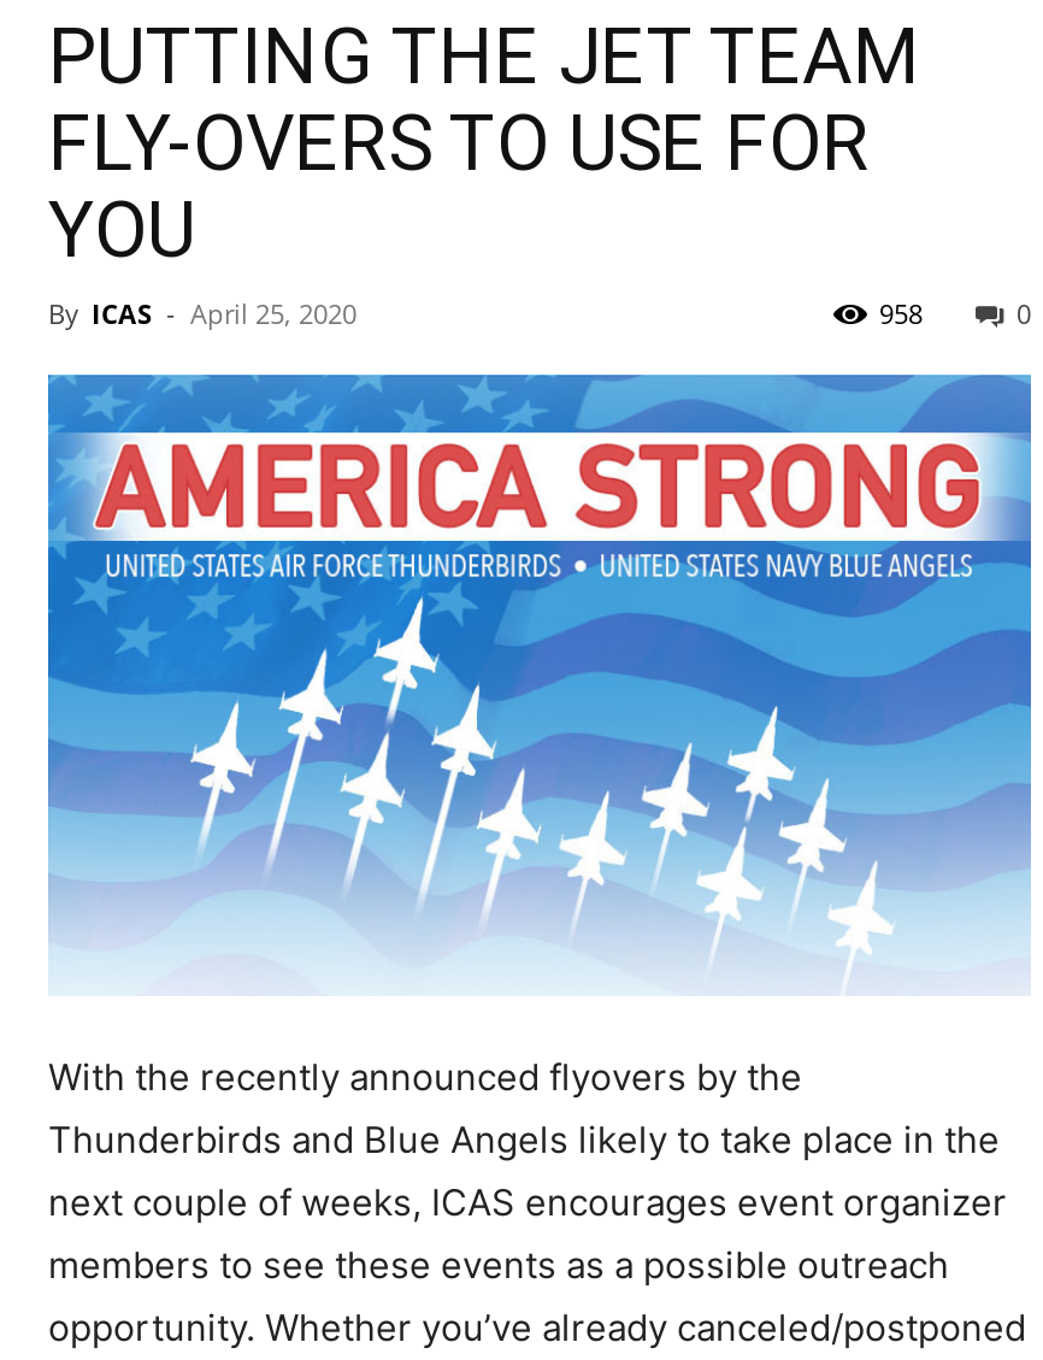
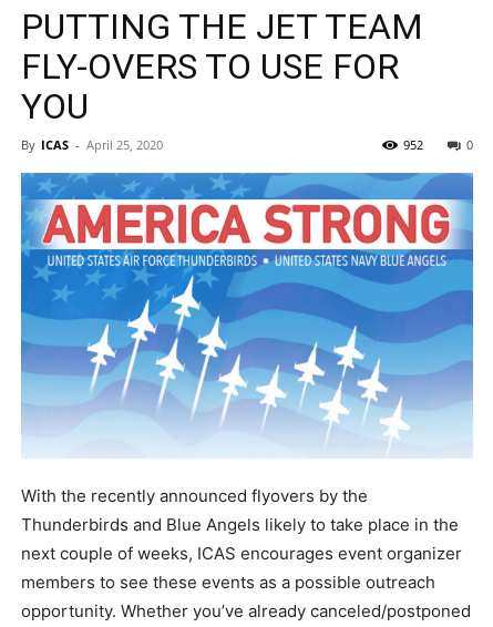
[879,295,923,331] 958 -> [403,136,423,153] 952

